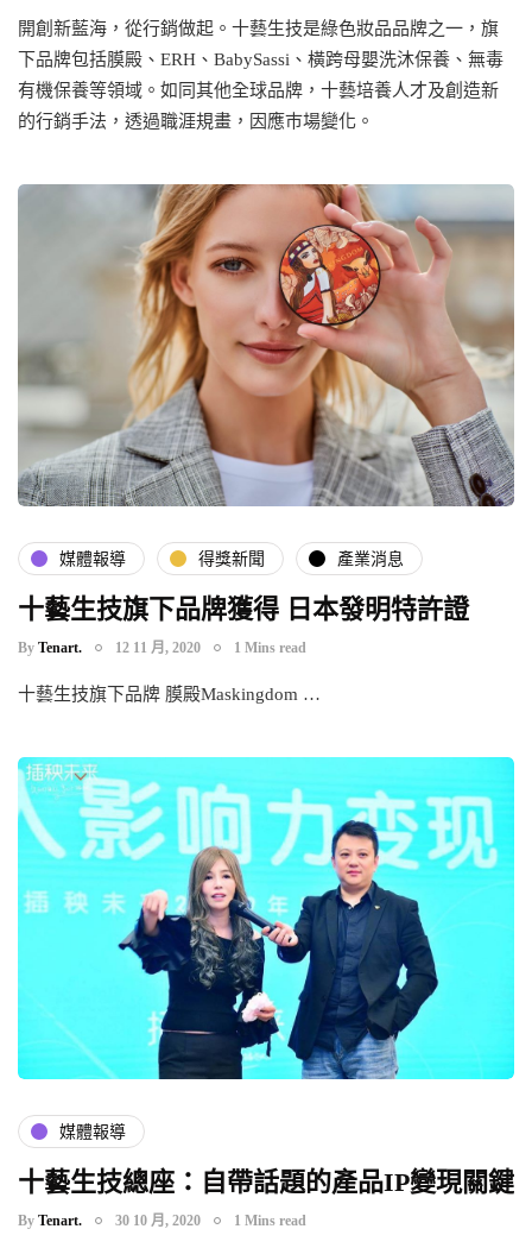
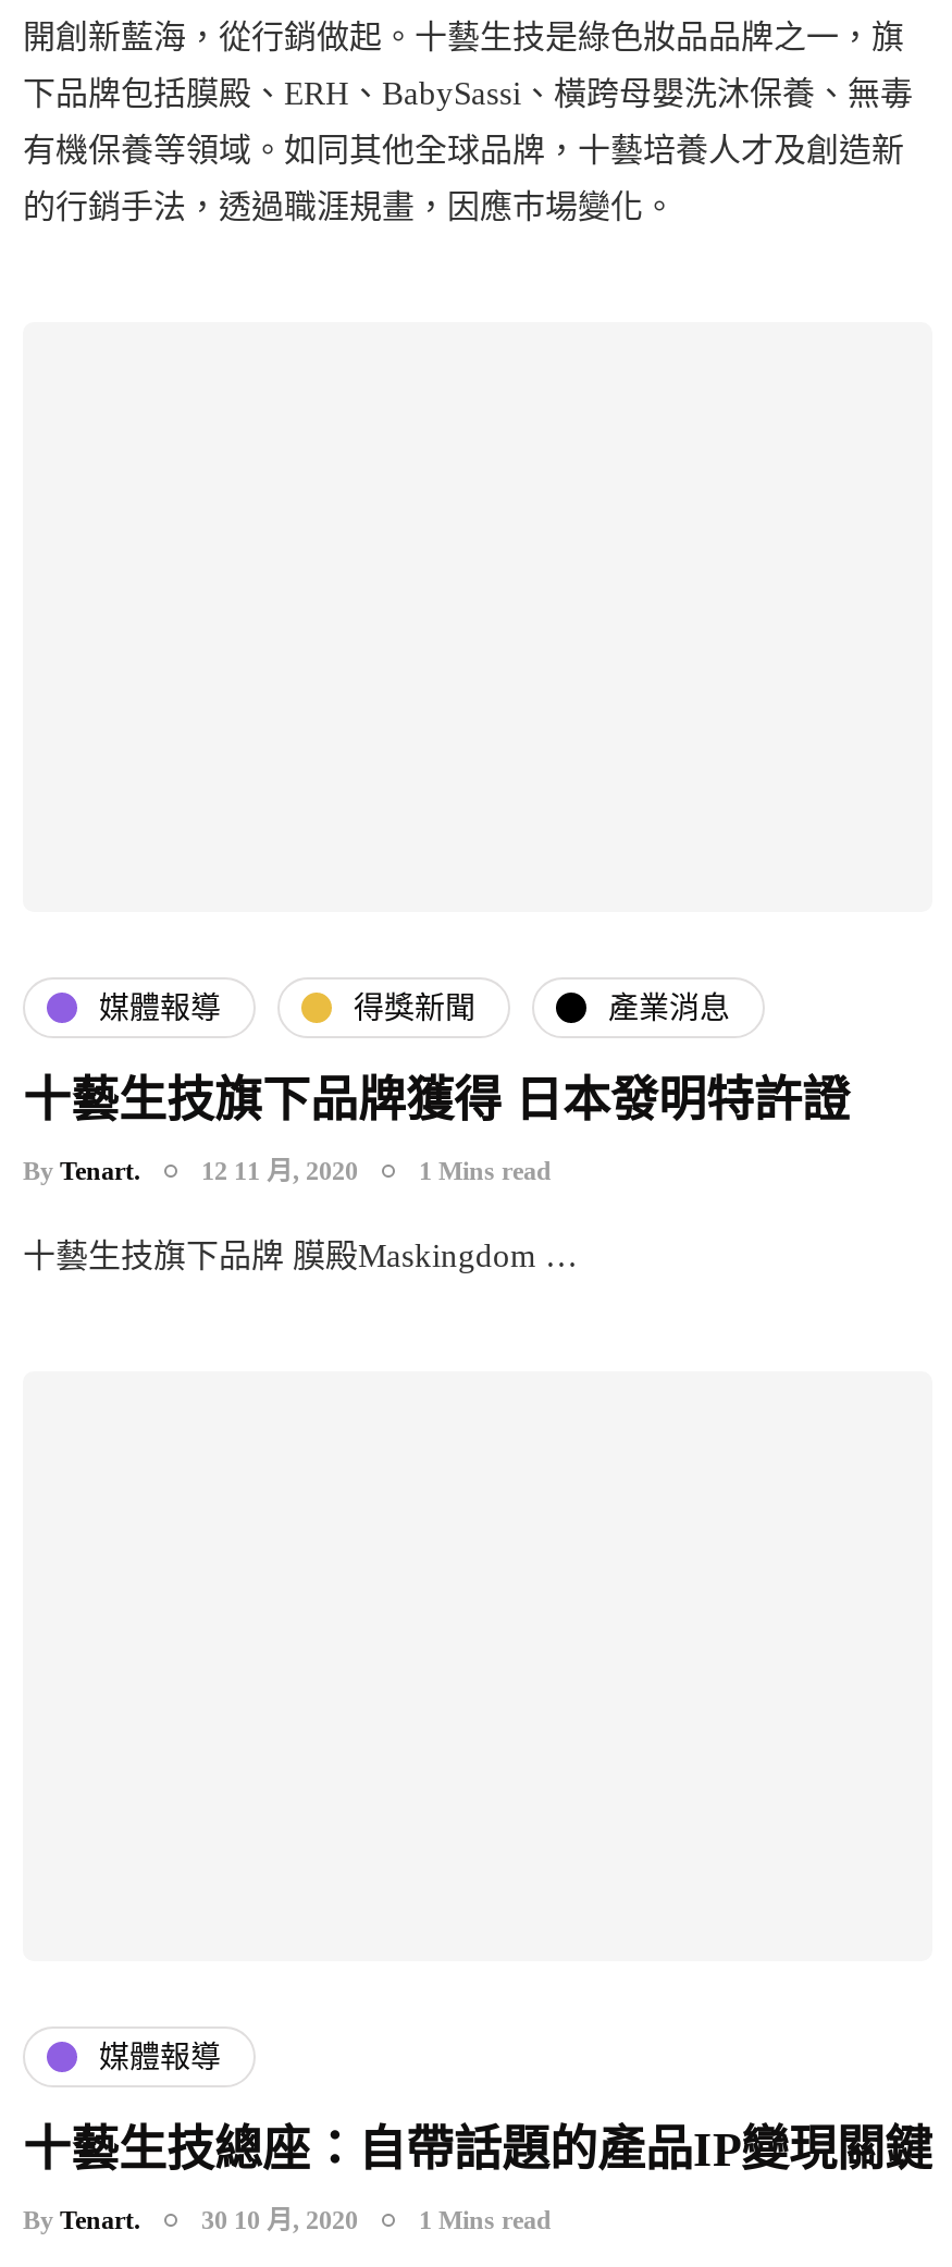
[17,183,515,508] [image] -> none
[17,756,515,1080] [image] -> none

